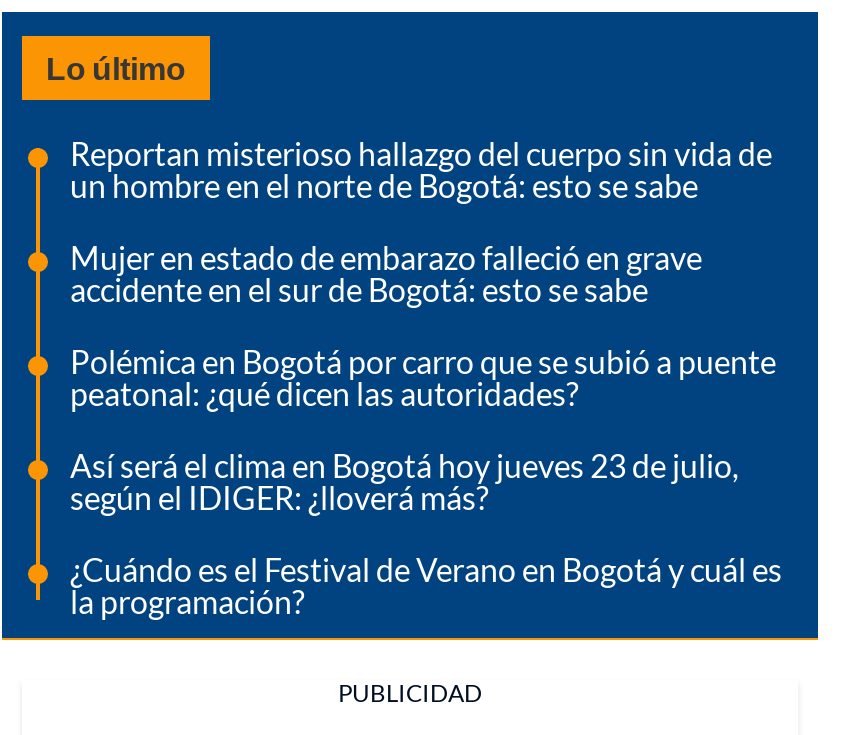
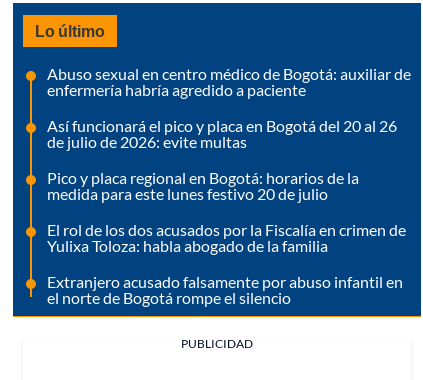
[70,135,772,205] Reportan misterioso hallazgo del cuerpo sin vida de | un hombre en el norte de Bogotá: esto se sabe -> [47,64,411,99] Abuso sexual en centro médico de Bogotá: auxiliar de | enfermería habría agredido a paciente
[70,239,702,309] Mujer en estado de embarazo falleció en grave | accidente en el sur de Bogotá: esto se sabe -> [47,116,397,151] Así funcionará el pico y placa en Bogotá del 20 al 26 | de julio de 2026: evite multas
[70,343,776,413] Polémica en Bogotá por carro que se subió a puente | peatonal: ¿qué dicen las autoridades? -> [47,168,359,203] Pico y placa regional en Bogotá: horarios de la | medida para este lunes festivo 20 de julio
[70,447,738,517] Así será el clima en Bogotá hoy jueves 23 de julio, | según el IDIGER: ¿lloverá más? -> [47,220,406,255] El rol de los dos acusados por la Fiscalía en crimen de | Yulixa Toloza: habla abogado de la familia
[70,551,782,621] ¿Cuándo es el Festival de Verano en Bogotá y cuál es | la programación? -> [47,272,403,307] Extranjero acusado falsamente por abuso infantil en | el norte de Bogotá rompe el silencio

